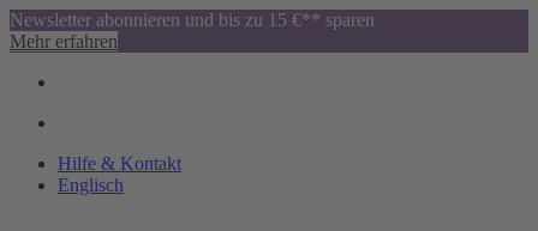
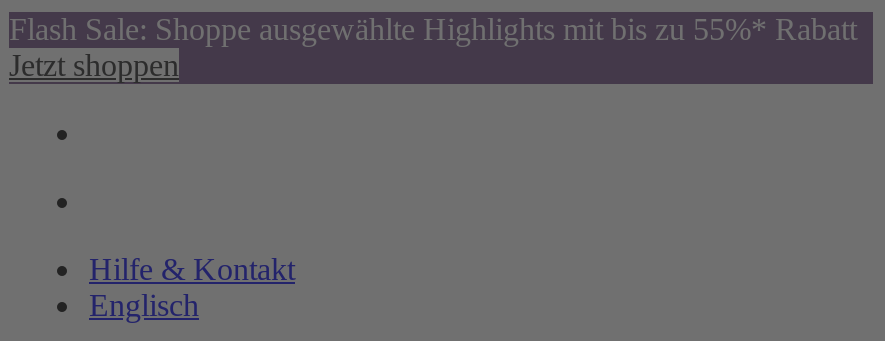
[10,10,375,51] Newsletter abonnieren und bis zu 15 €** sparen | Mehr erfahren -> [9,12,857,82] Flash Sale: Shoppe ausgewählte Highlights mit bis zu 55%* Rabatt | Jetzt shoppen

